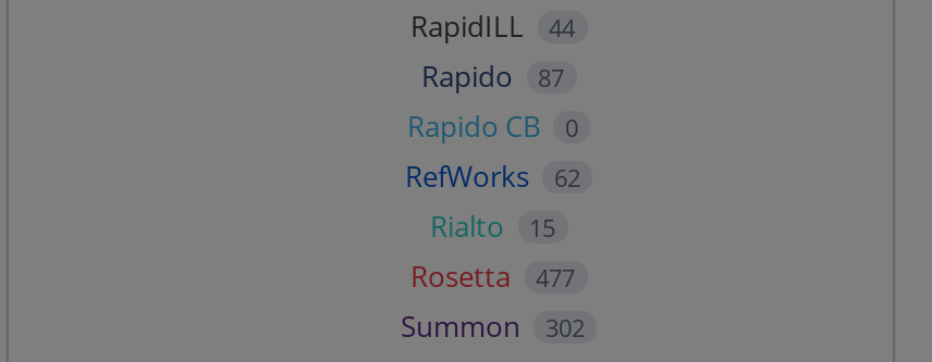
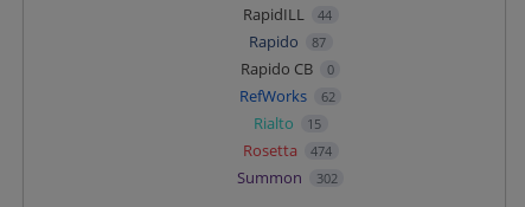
[410,257,575,297] Rosetta 477 -> [242,140,332,161] Rosetta 474

